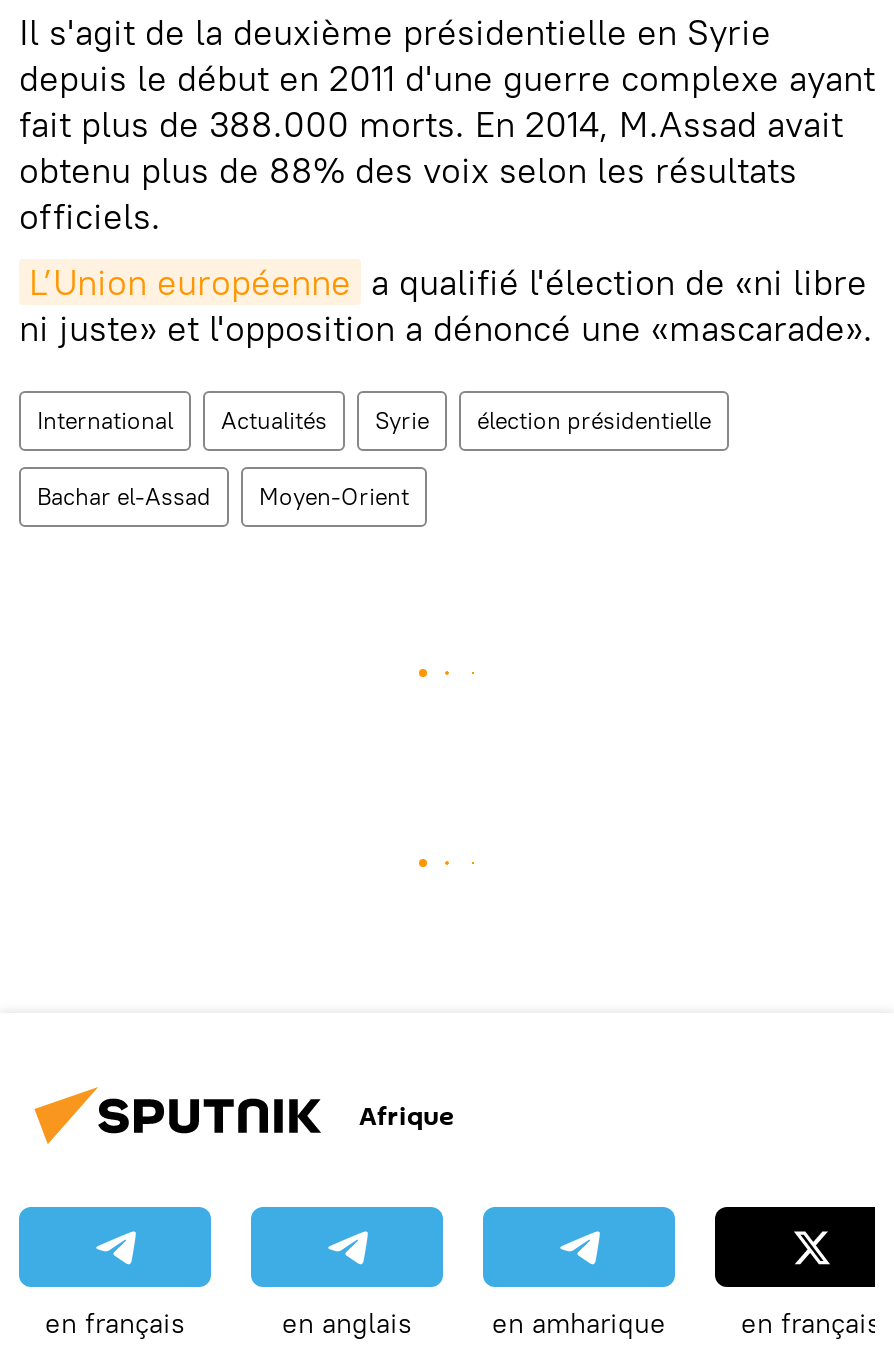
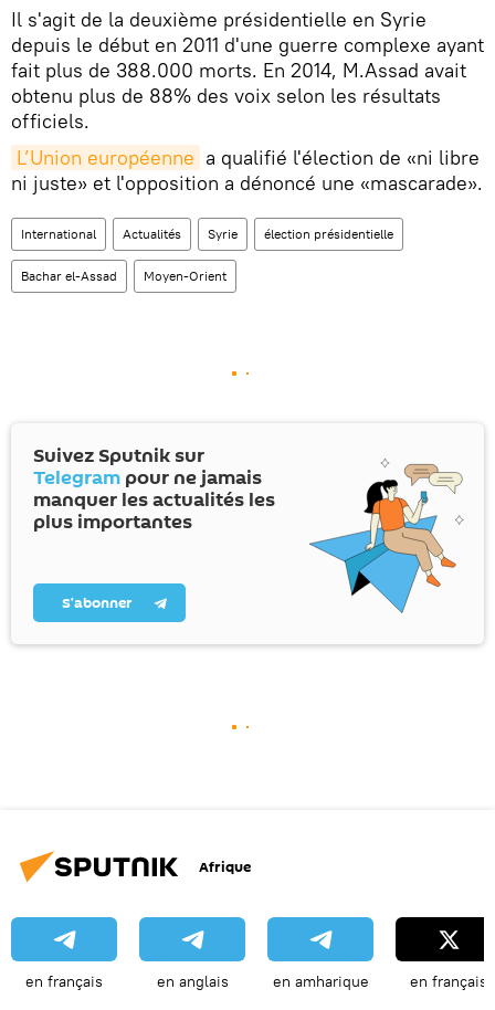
none -> [33,442,464,614] [image] | Suivez Sputnik sur | Telegram pour ne jamais | manquer les actualités les | plus importantes | S’abonner

